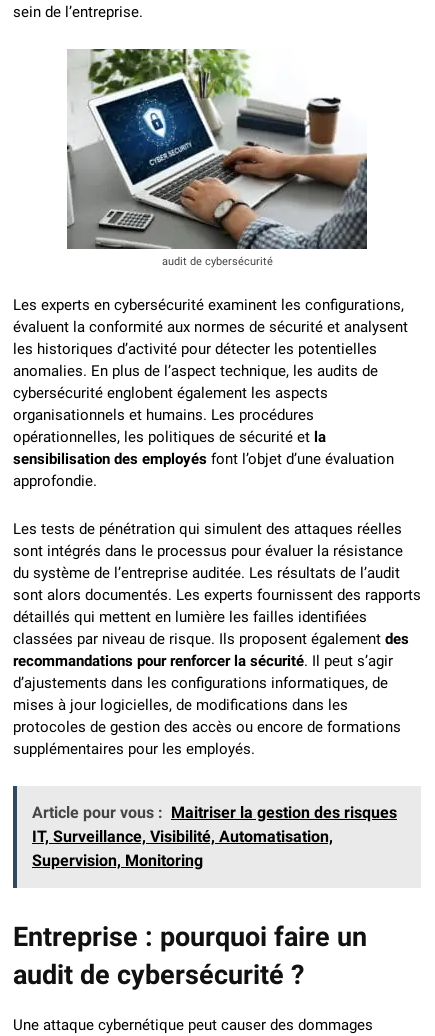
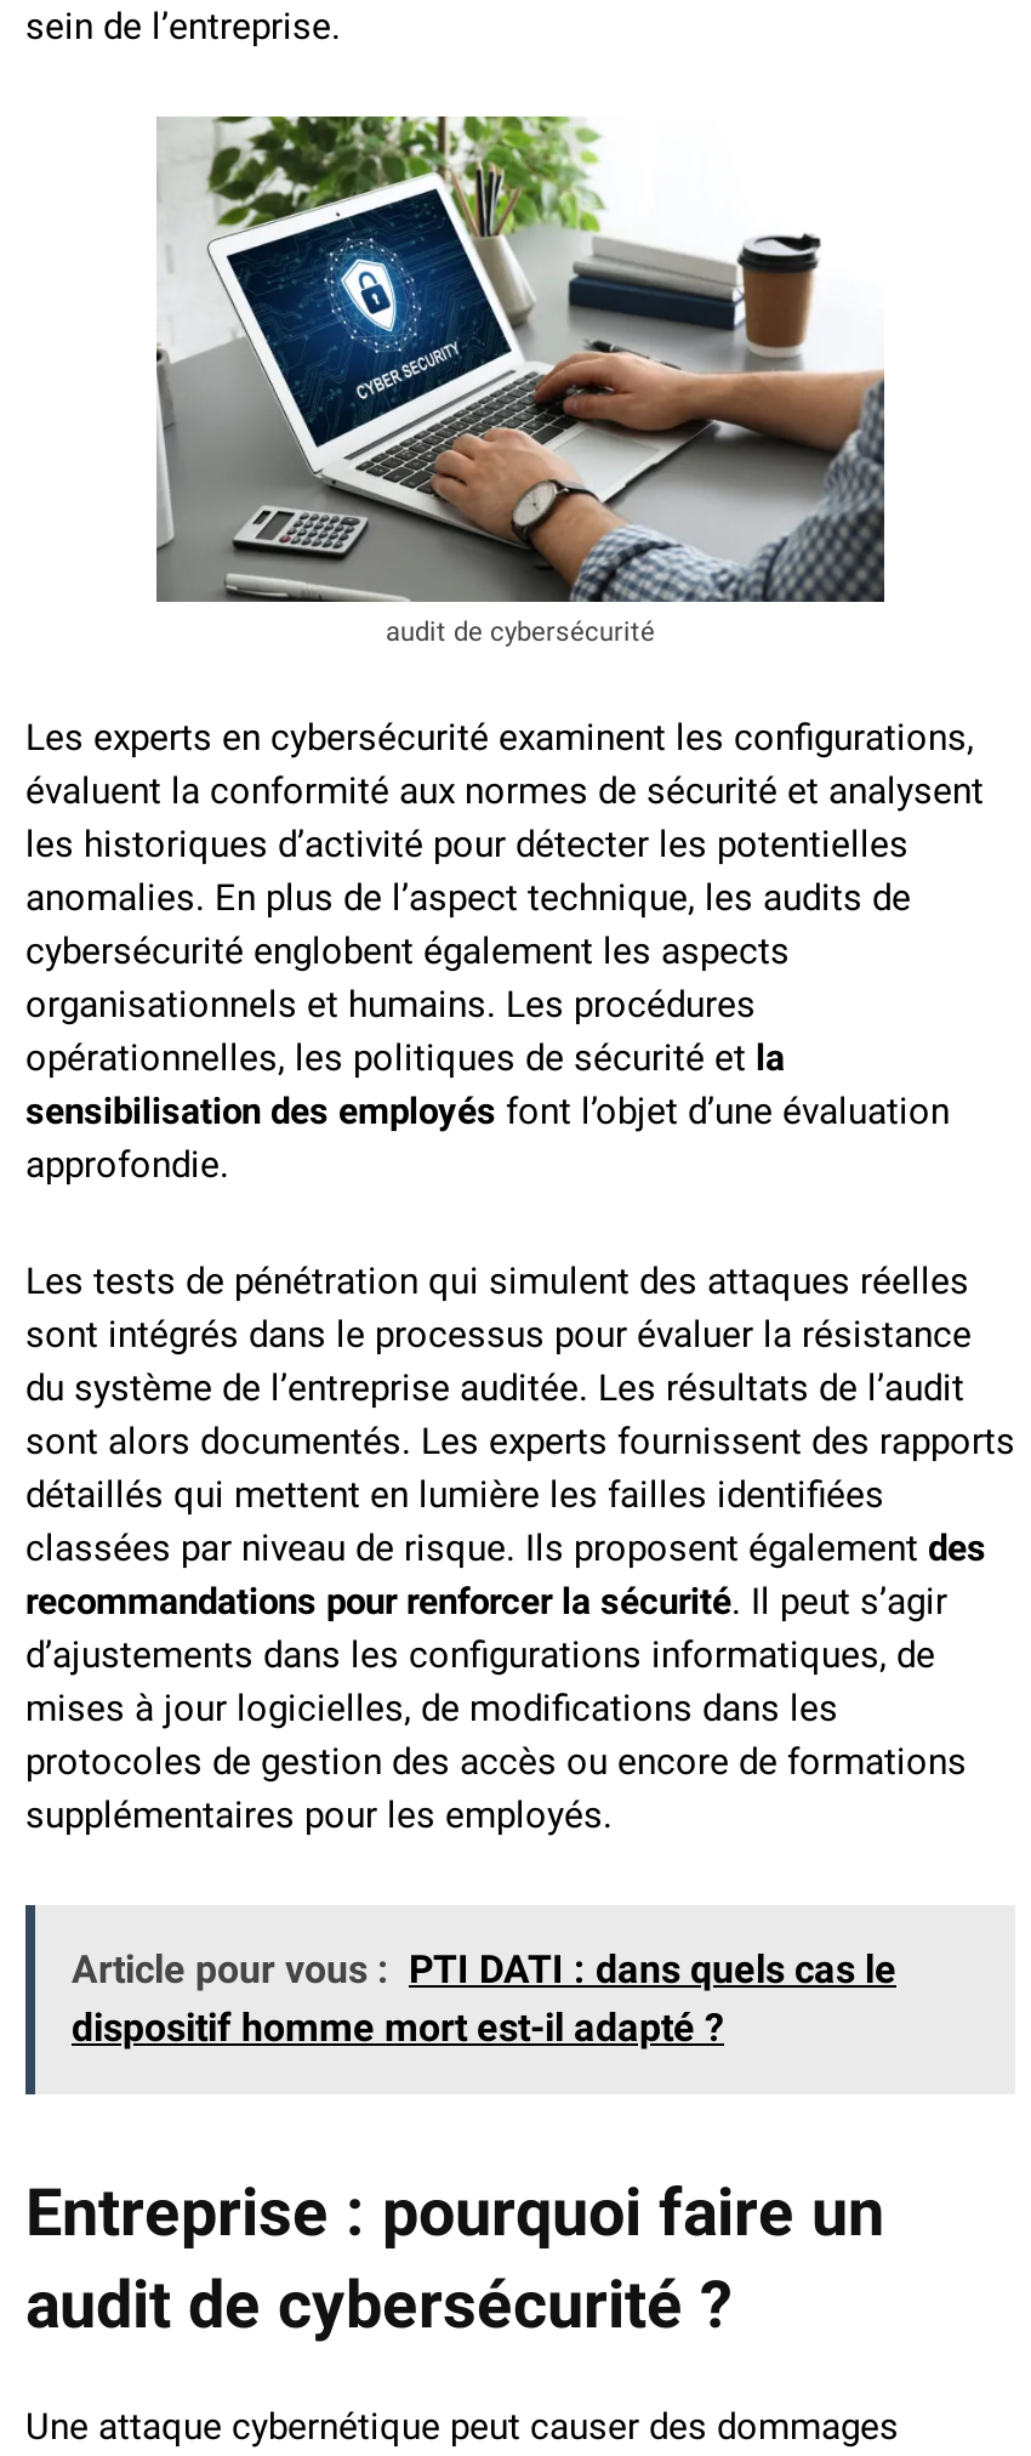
[32,802,397,869] Article pour vous : Maitriser la gestion des risques | IT, Surveillance, Visibilité, Automatisation, | Supervision, Monitoring -> [72,1948,896,2052] Article pour vous : PTI DATI : dans quels cas le | dispositif homme mort est-il adapté ?

